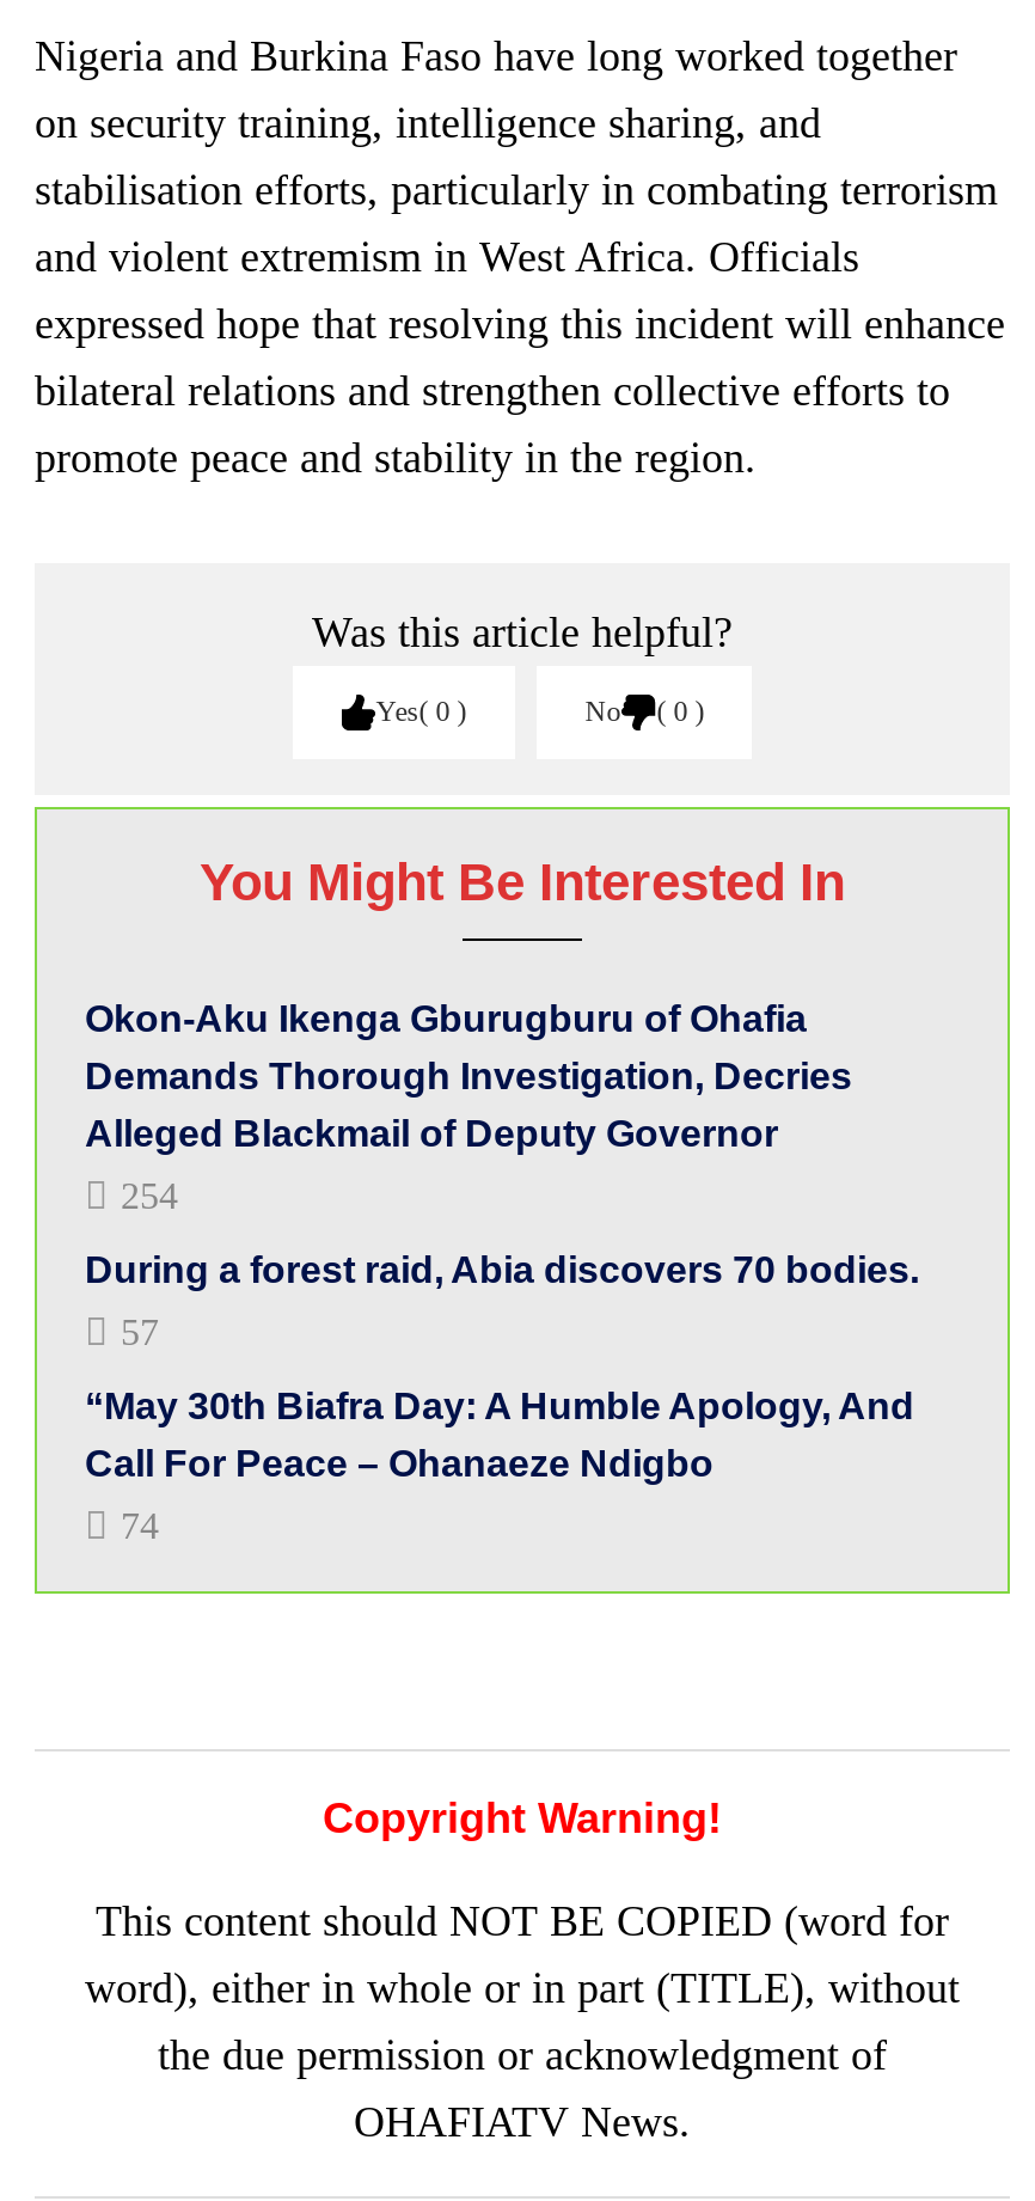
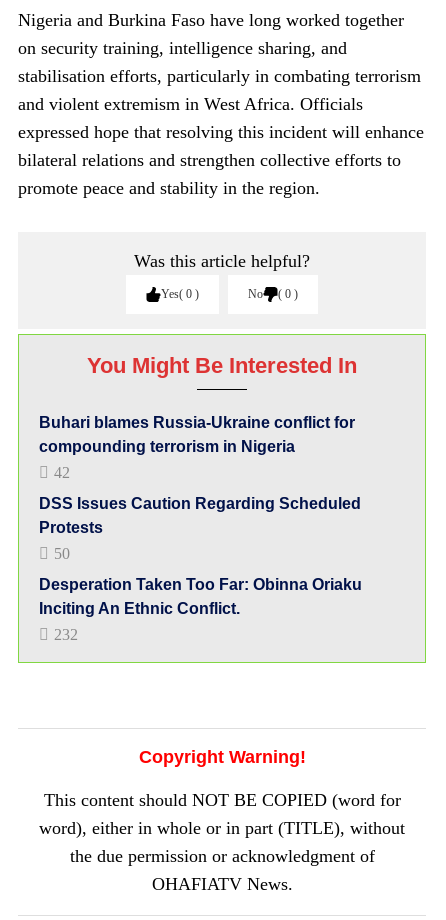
[85,998,852,1153] Okon-Aku Ikenga Gburugburu of Ohafia | Demands Thorough Investigation, Decries | Alleged Blackmail of Deputy Governor -> [39,414,355,455] Buhari blames Russia-Ukraine conflict for | compounding terrorism in Nigeria
[121,1175,178,1215] 254 -> [54,464,70,481] 42
[85,1249,919,1290] During a forest raid, Abia discovers 70 bodies. -> [39,495,361,536] DSS Issues Caution Regarding Scheduled | Protests
[121,1311,159,1352] 57 -> [54,545,70,562] 50
[85,1385,914,1483] “May 30th Biafra Day: A Humble Apology, And | Call For Peace – Ohanaeze Ndigbo -> [39,576,362,617] Desperation Taken Too Far: Obinna Oriaku | Inciting An Ethnic Conflict.
[121,1505,159,1545] 74 -> [54,626,78,643] 232

